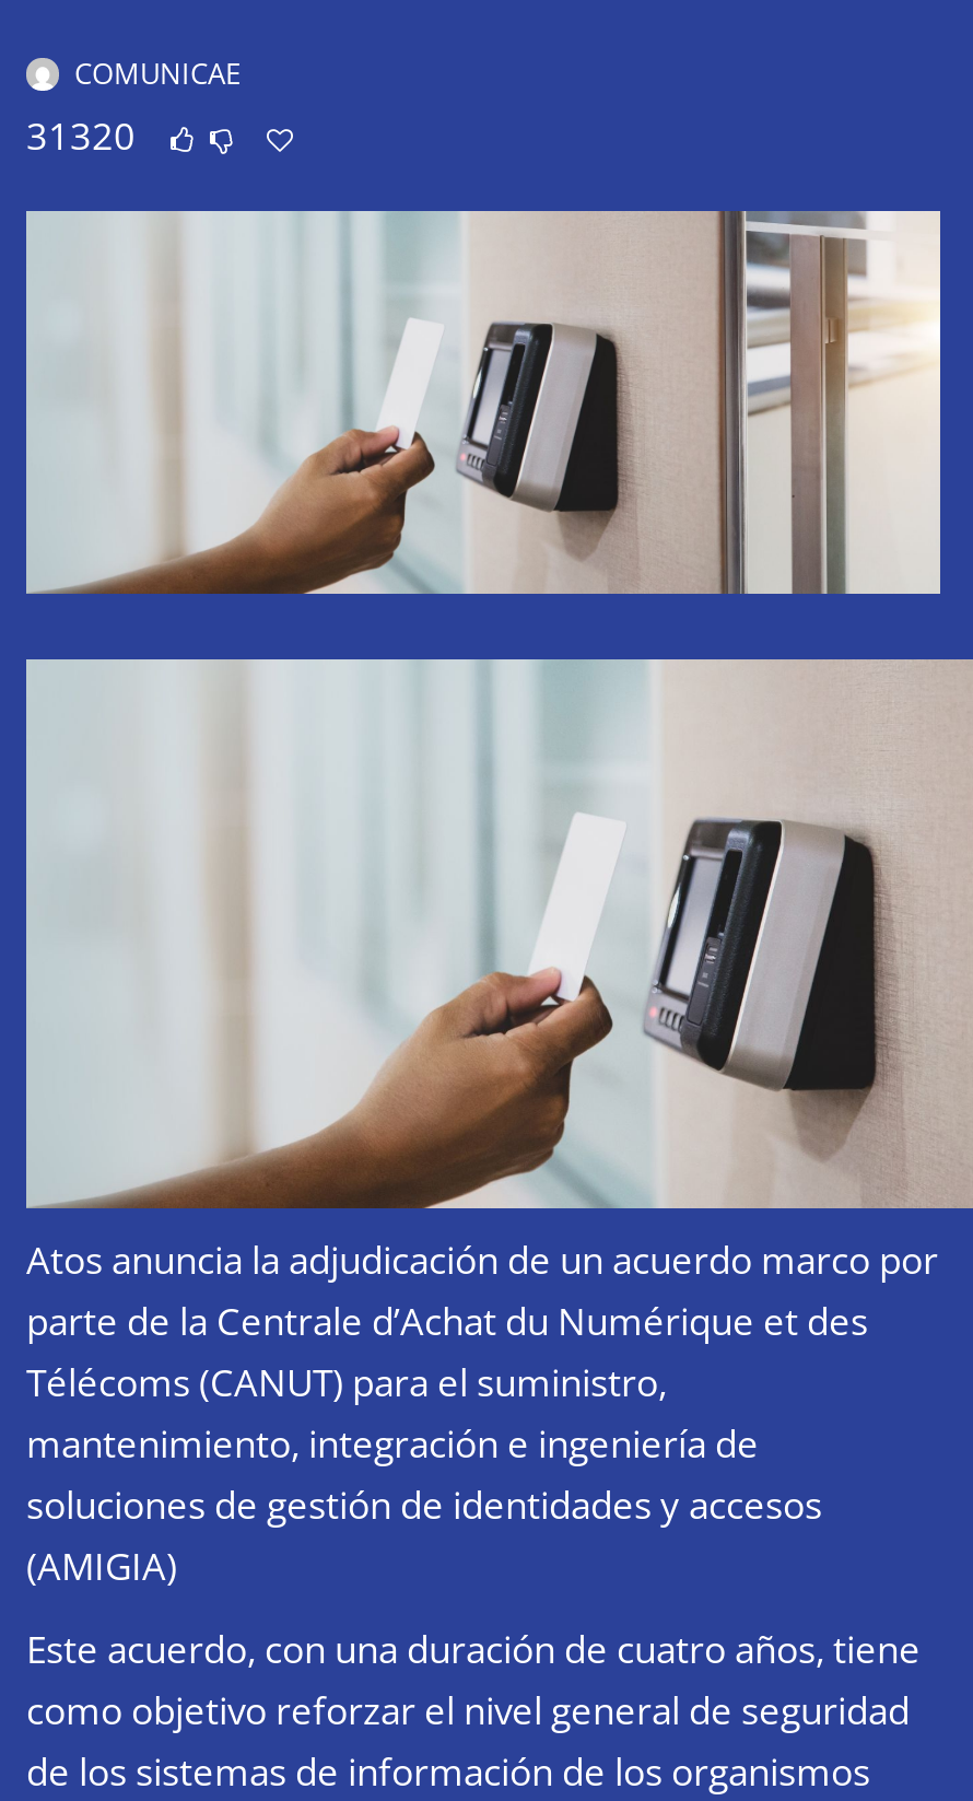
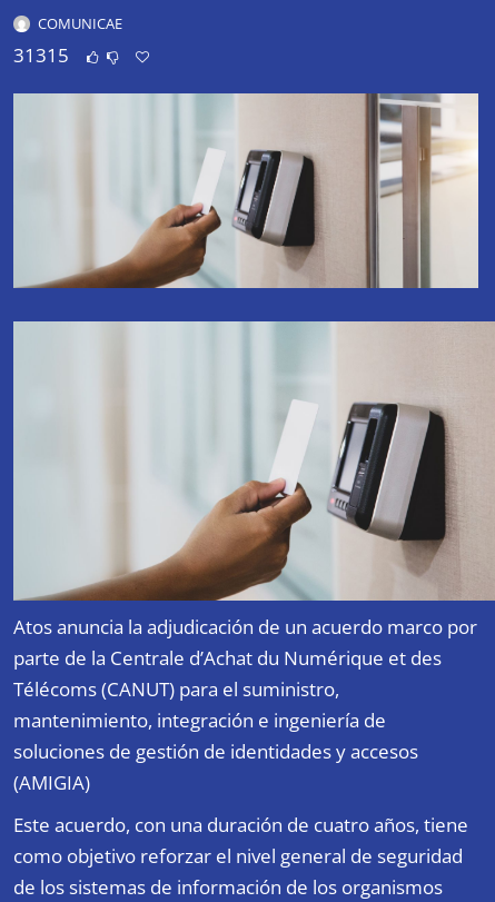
[26,110,136,161] 31320 -> [13,42,69,68] 31315

